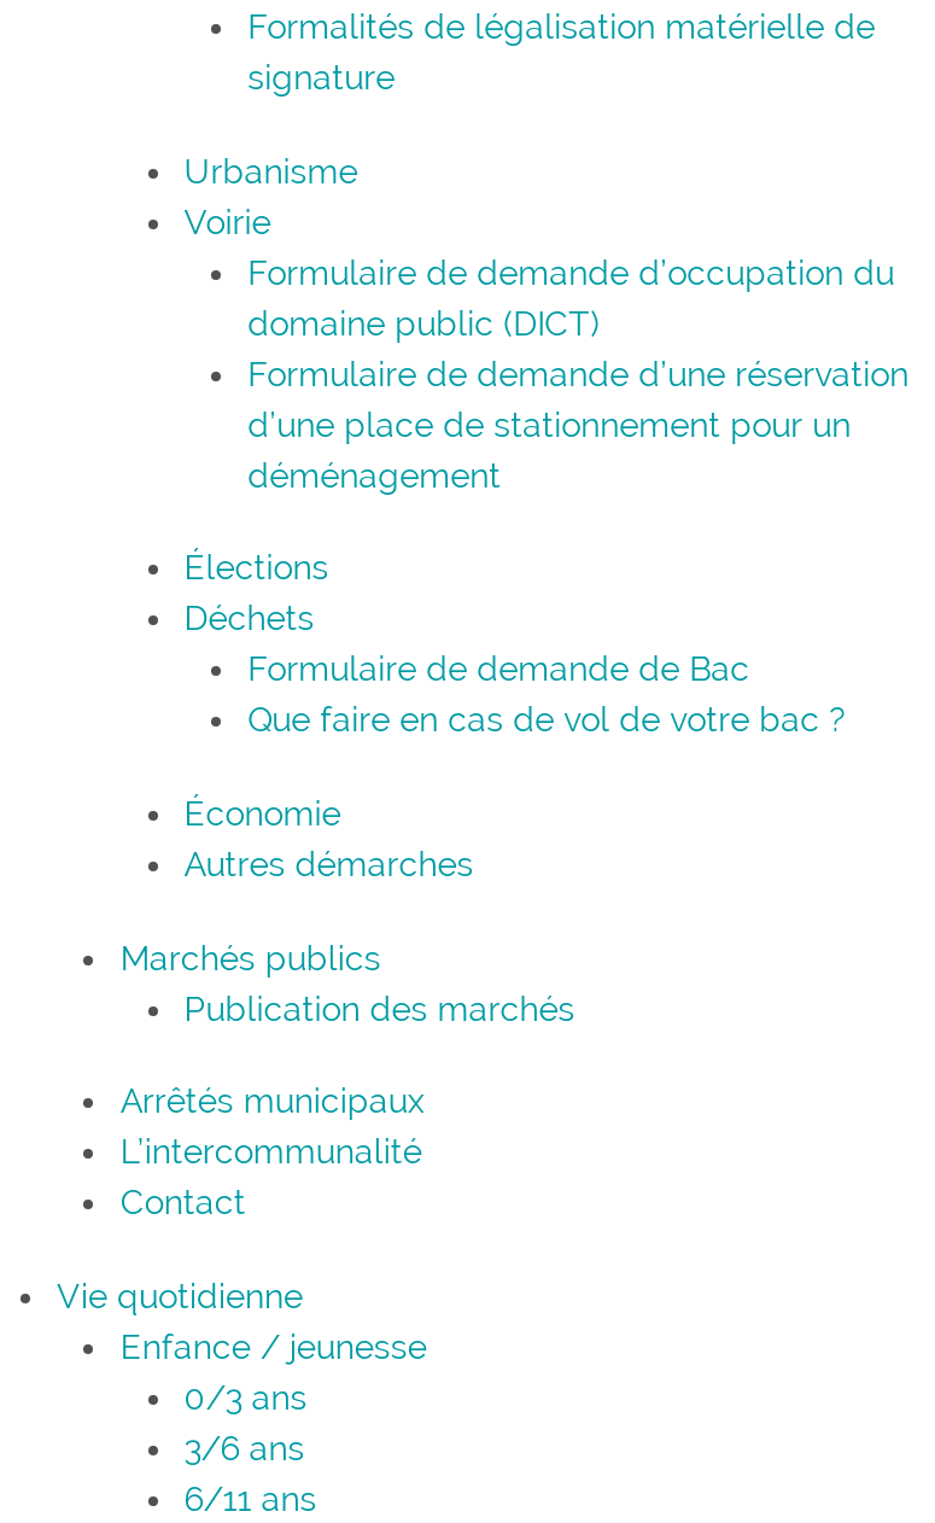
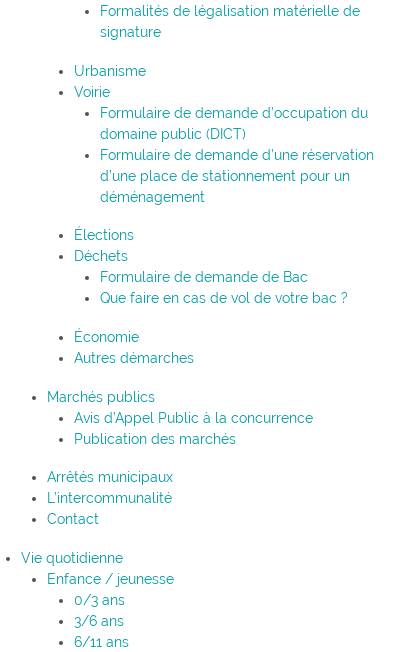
none -> [74,409,313,425] Avis d’Appel Public à la concurrence

